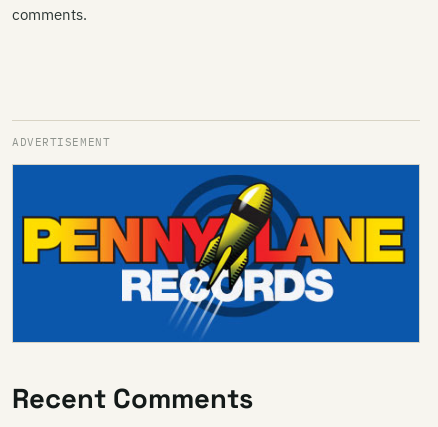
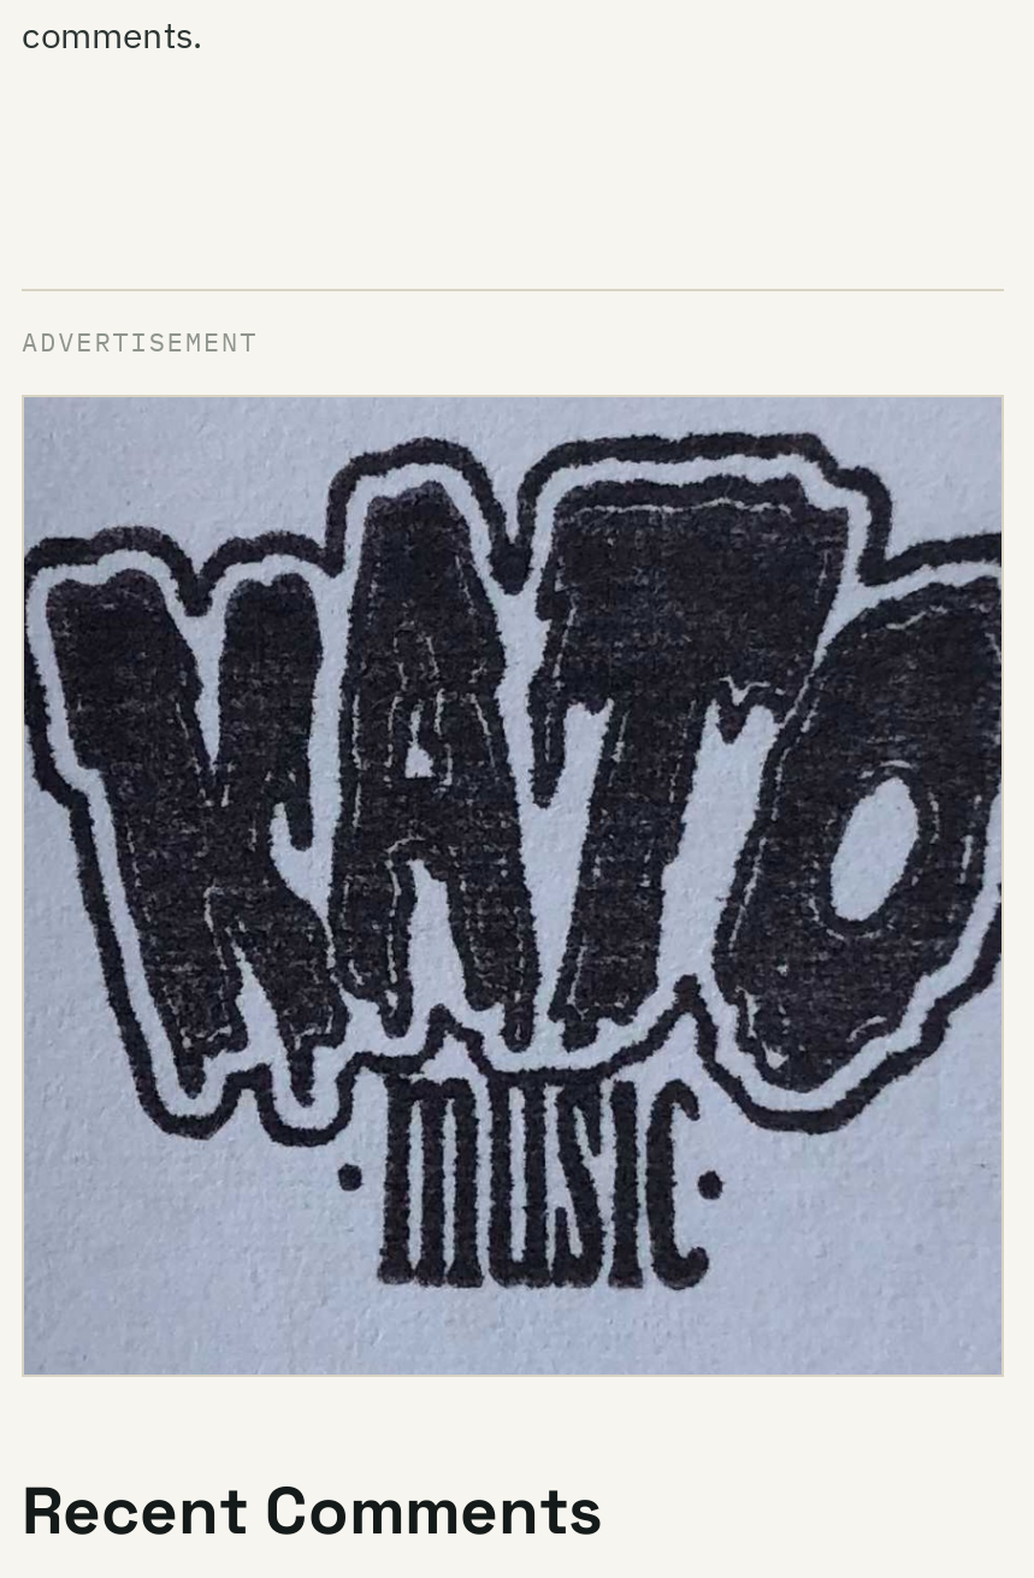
[13,164,419,342] [image] -> [22,397,1004,1377] [image]

